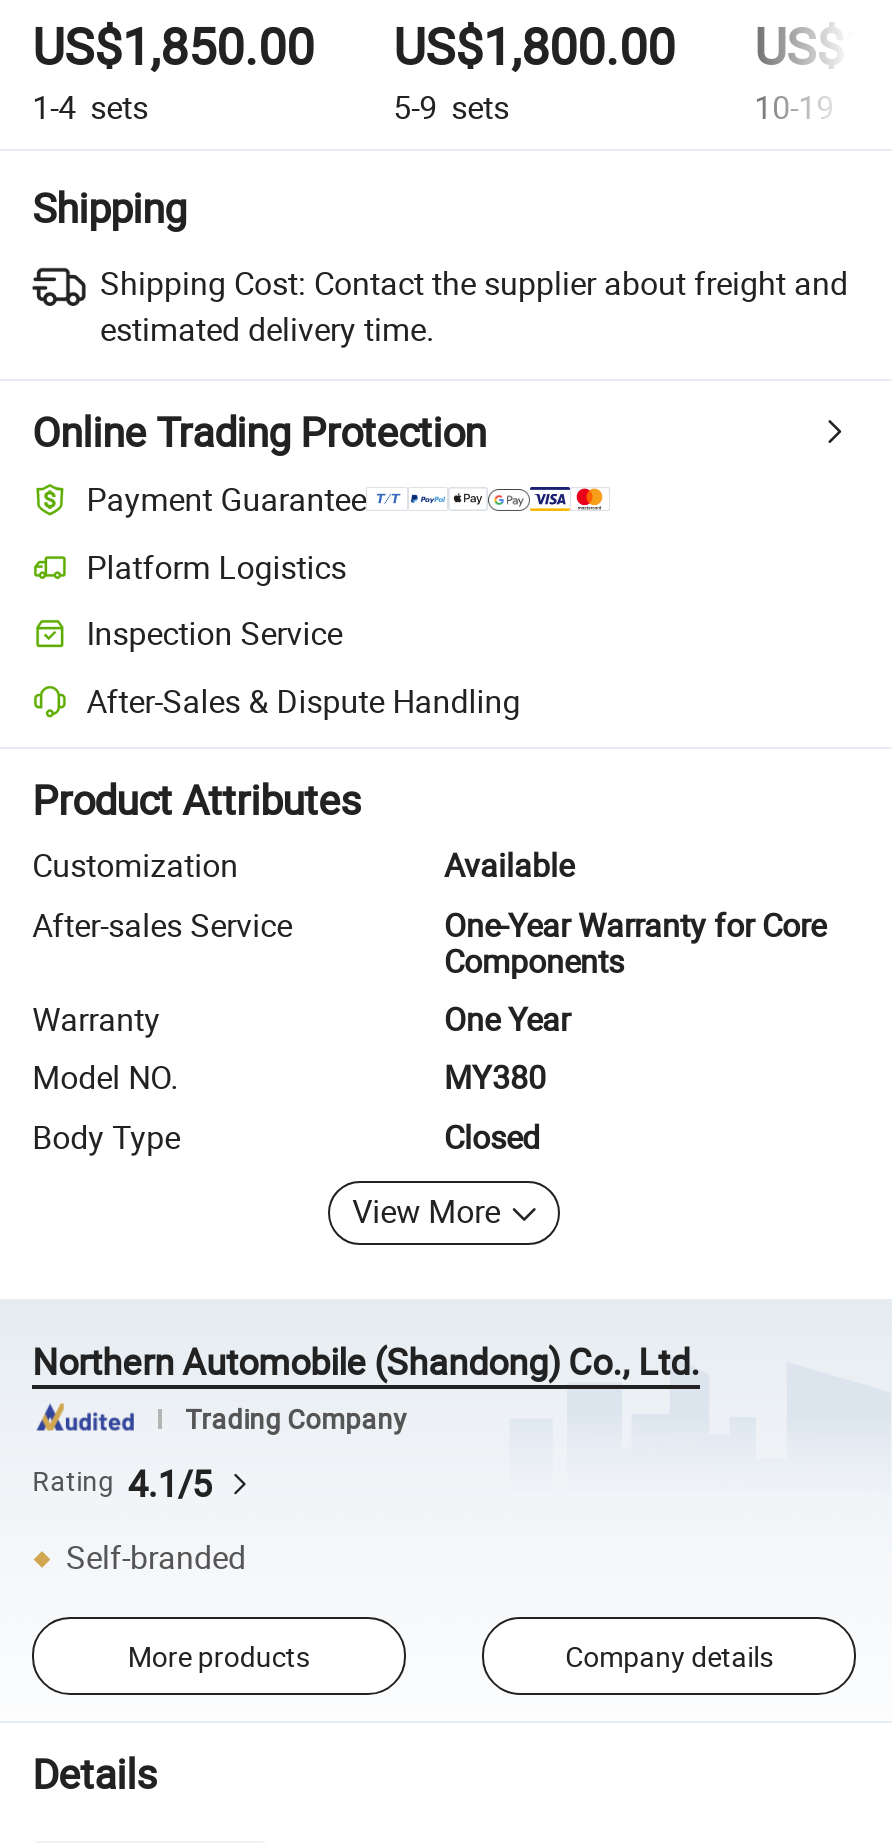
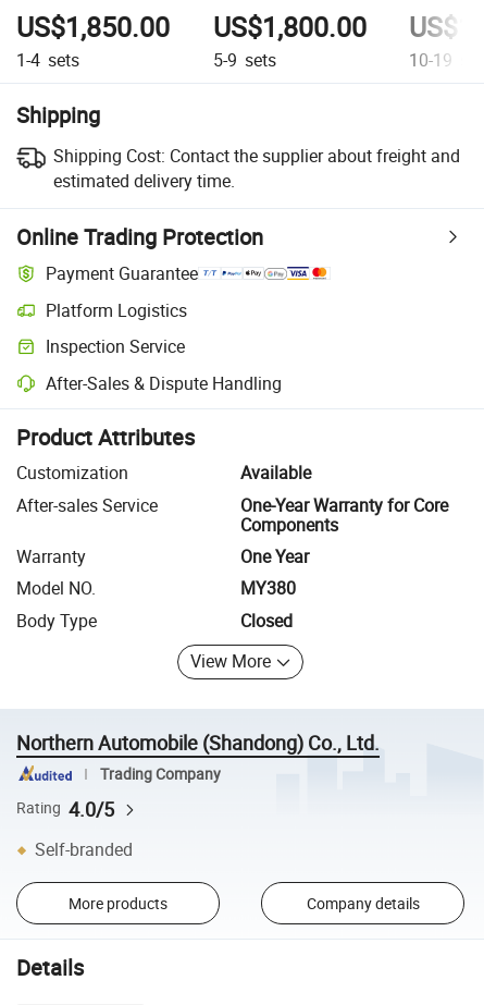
[32,1459,212,1507] Rating 4.1/5 -> [16,796,114,822] Rating 4.0/5

